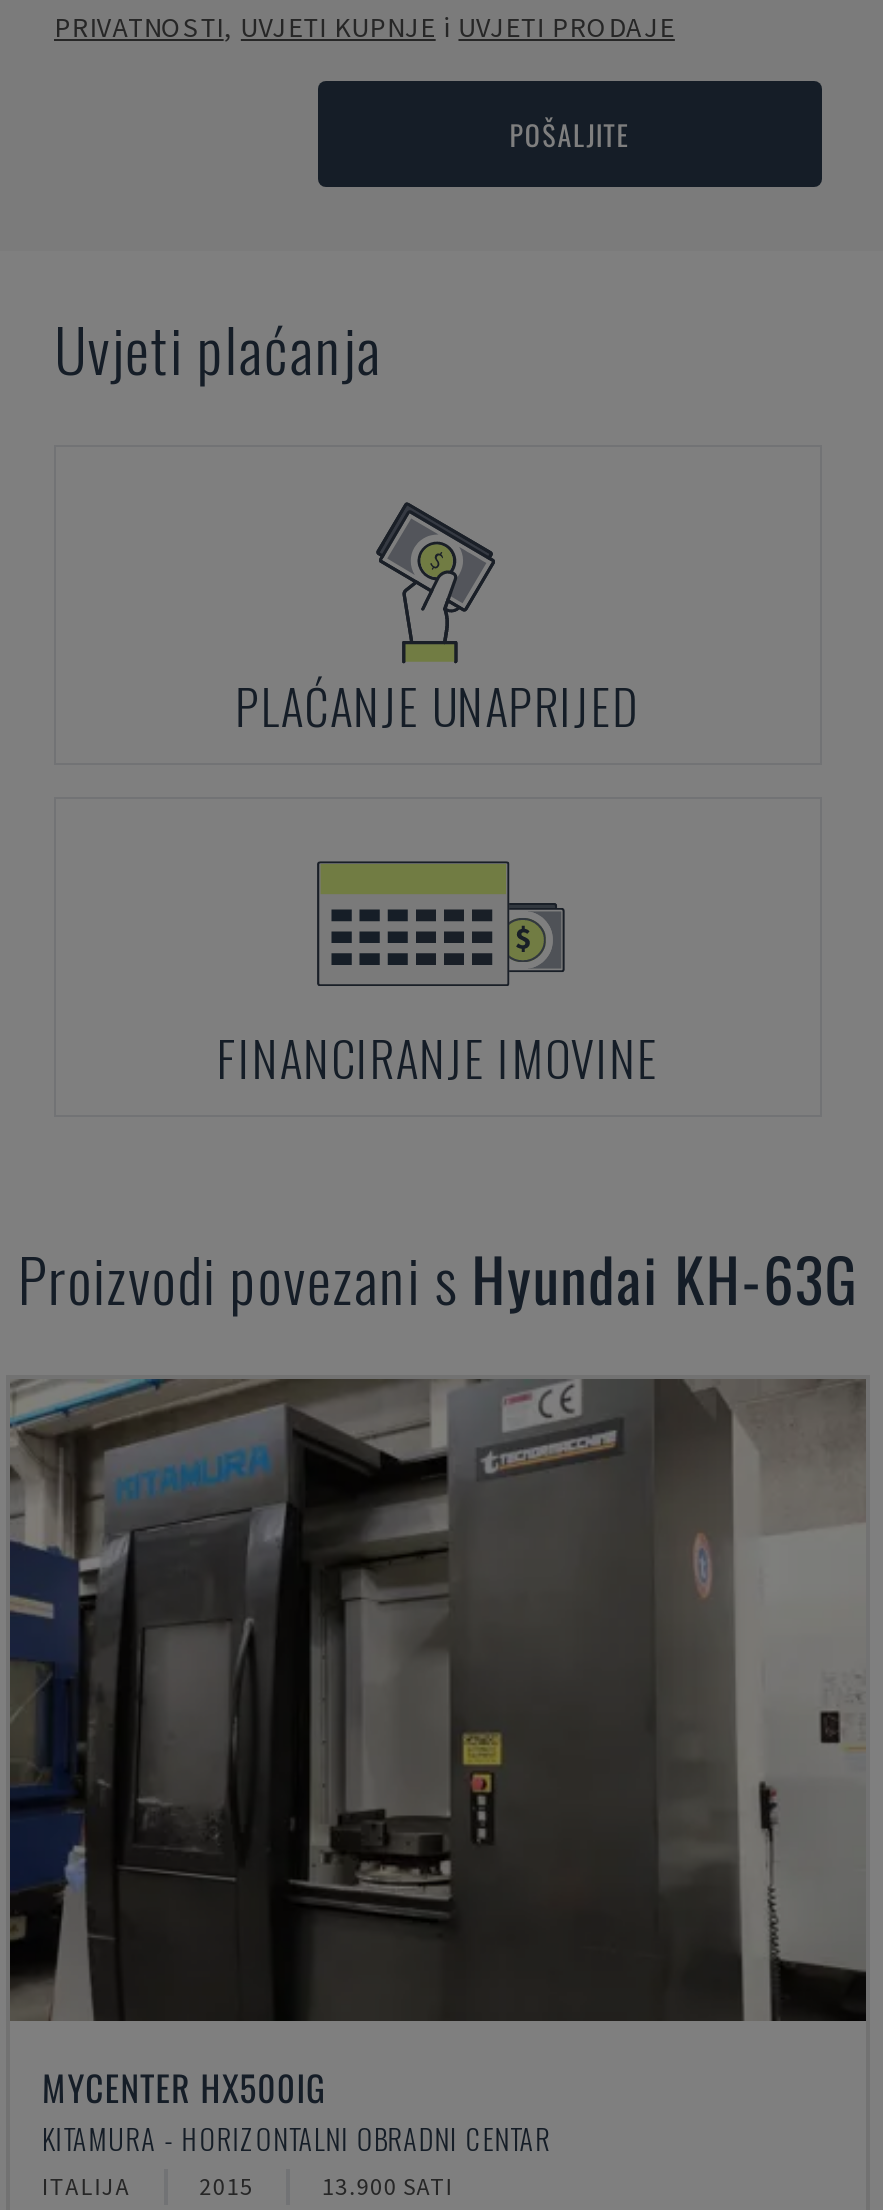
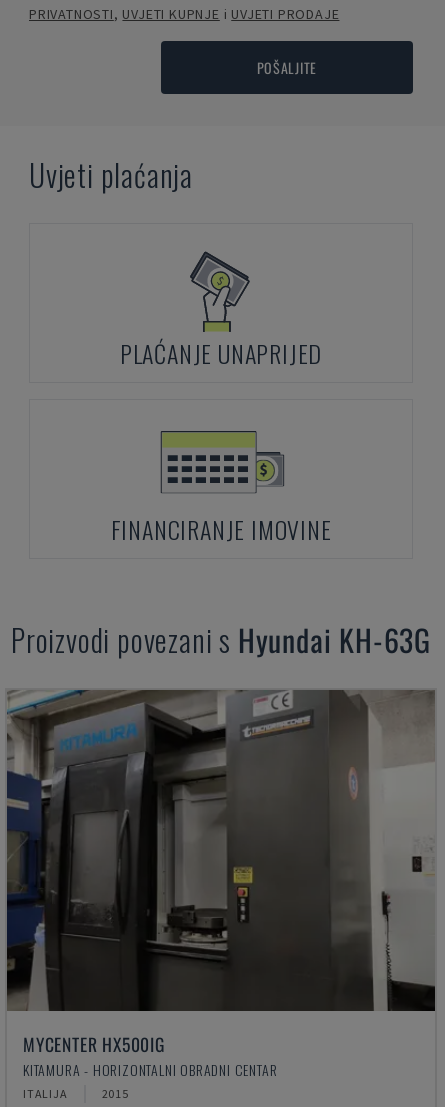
[322,2171,453,2201] 13.900 SATI -> none

